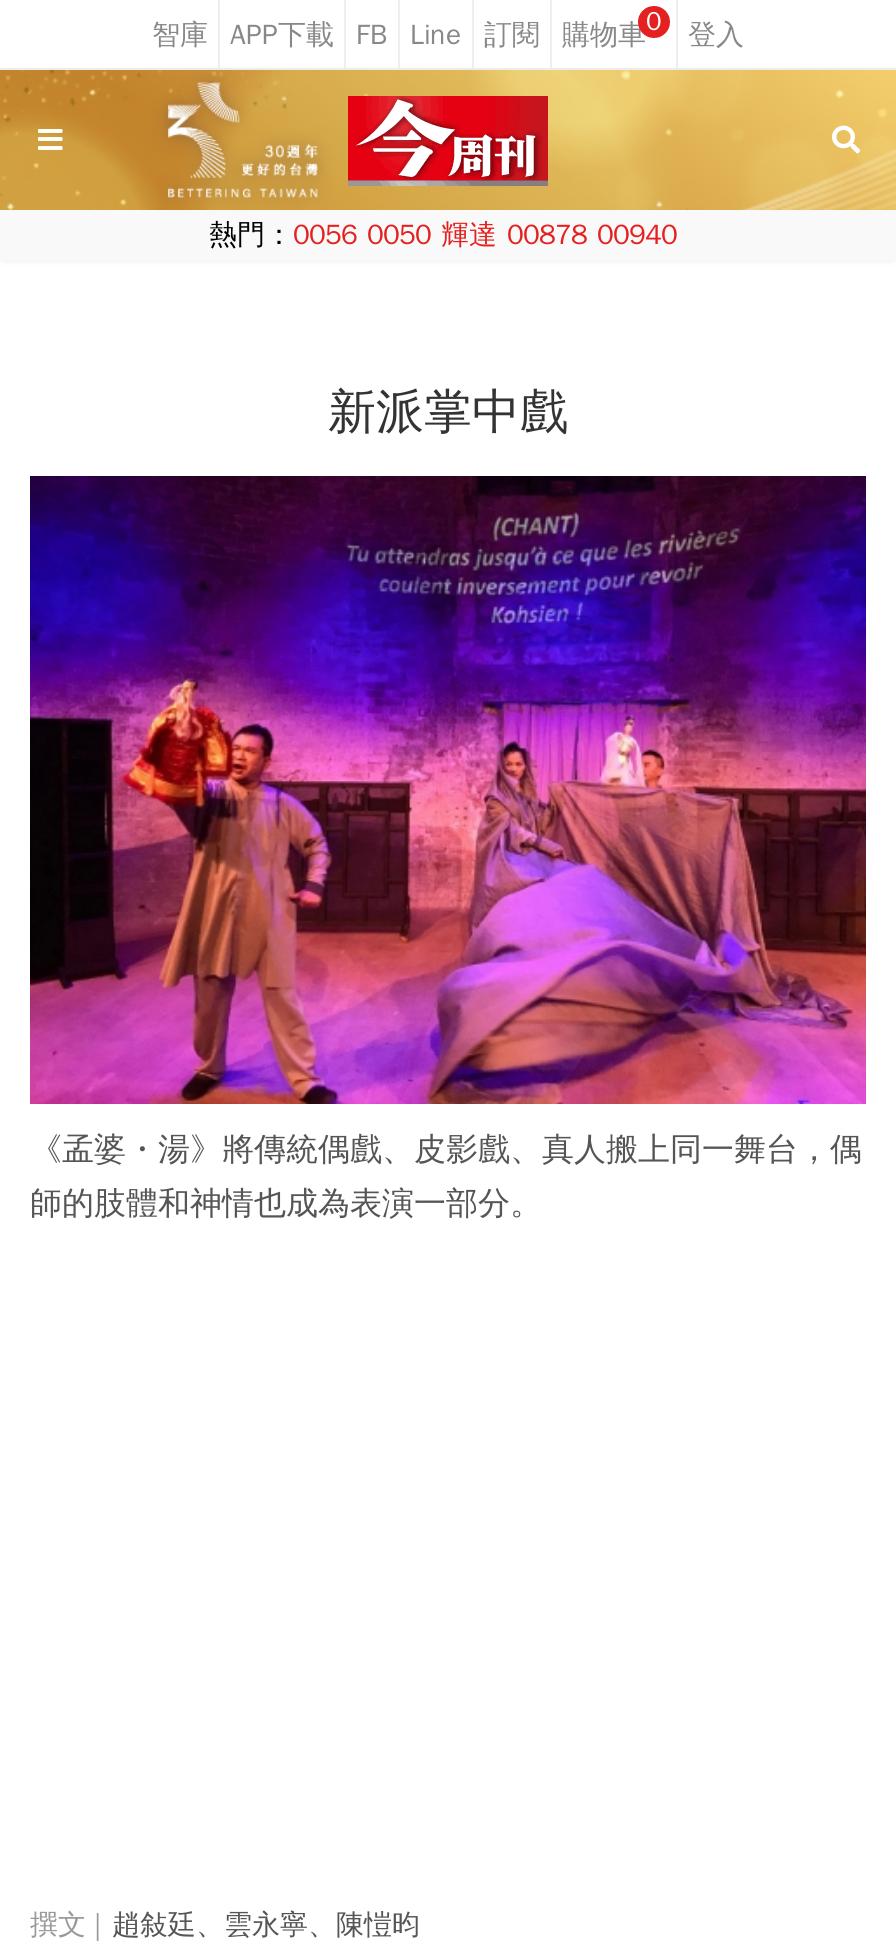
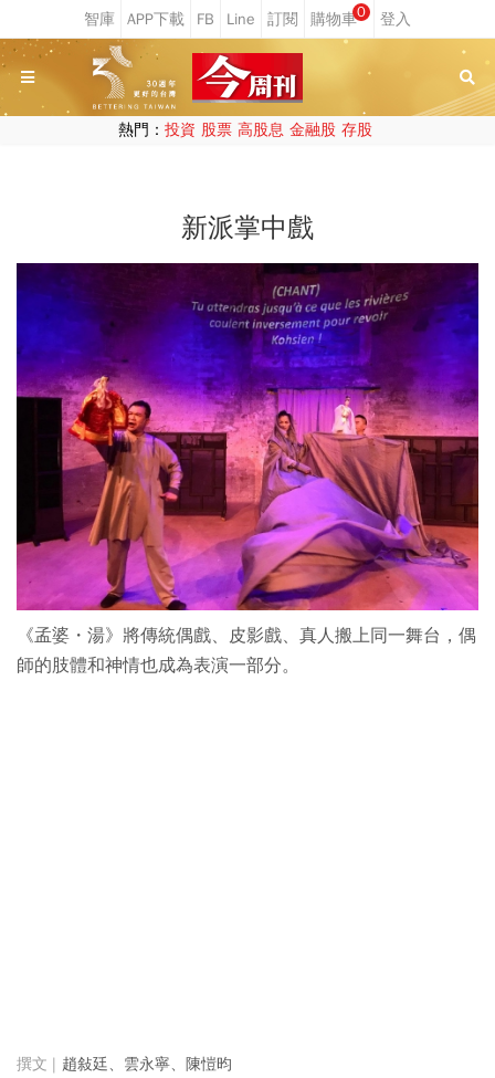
[209,218,677,252] 熱門：0056 0050 輝達 00878 00940 -> [118,121,372,139] 熱門：投資 股票 高股息 金融股 存股

